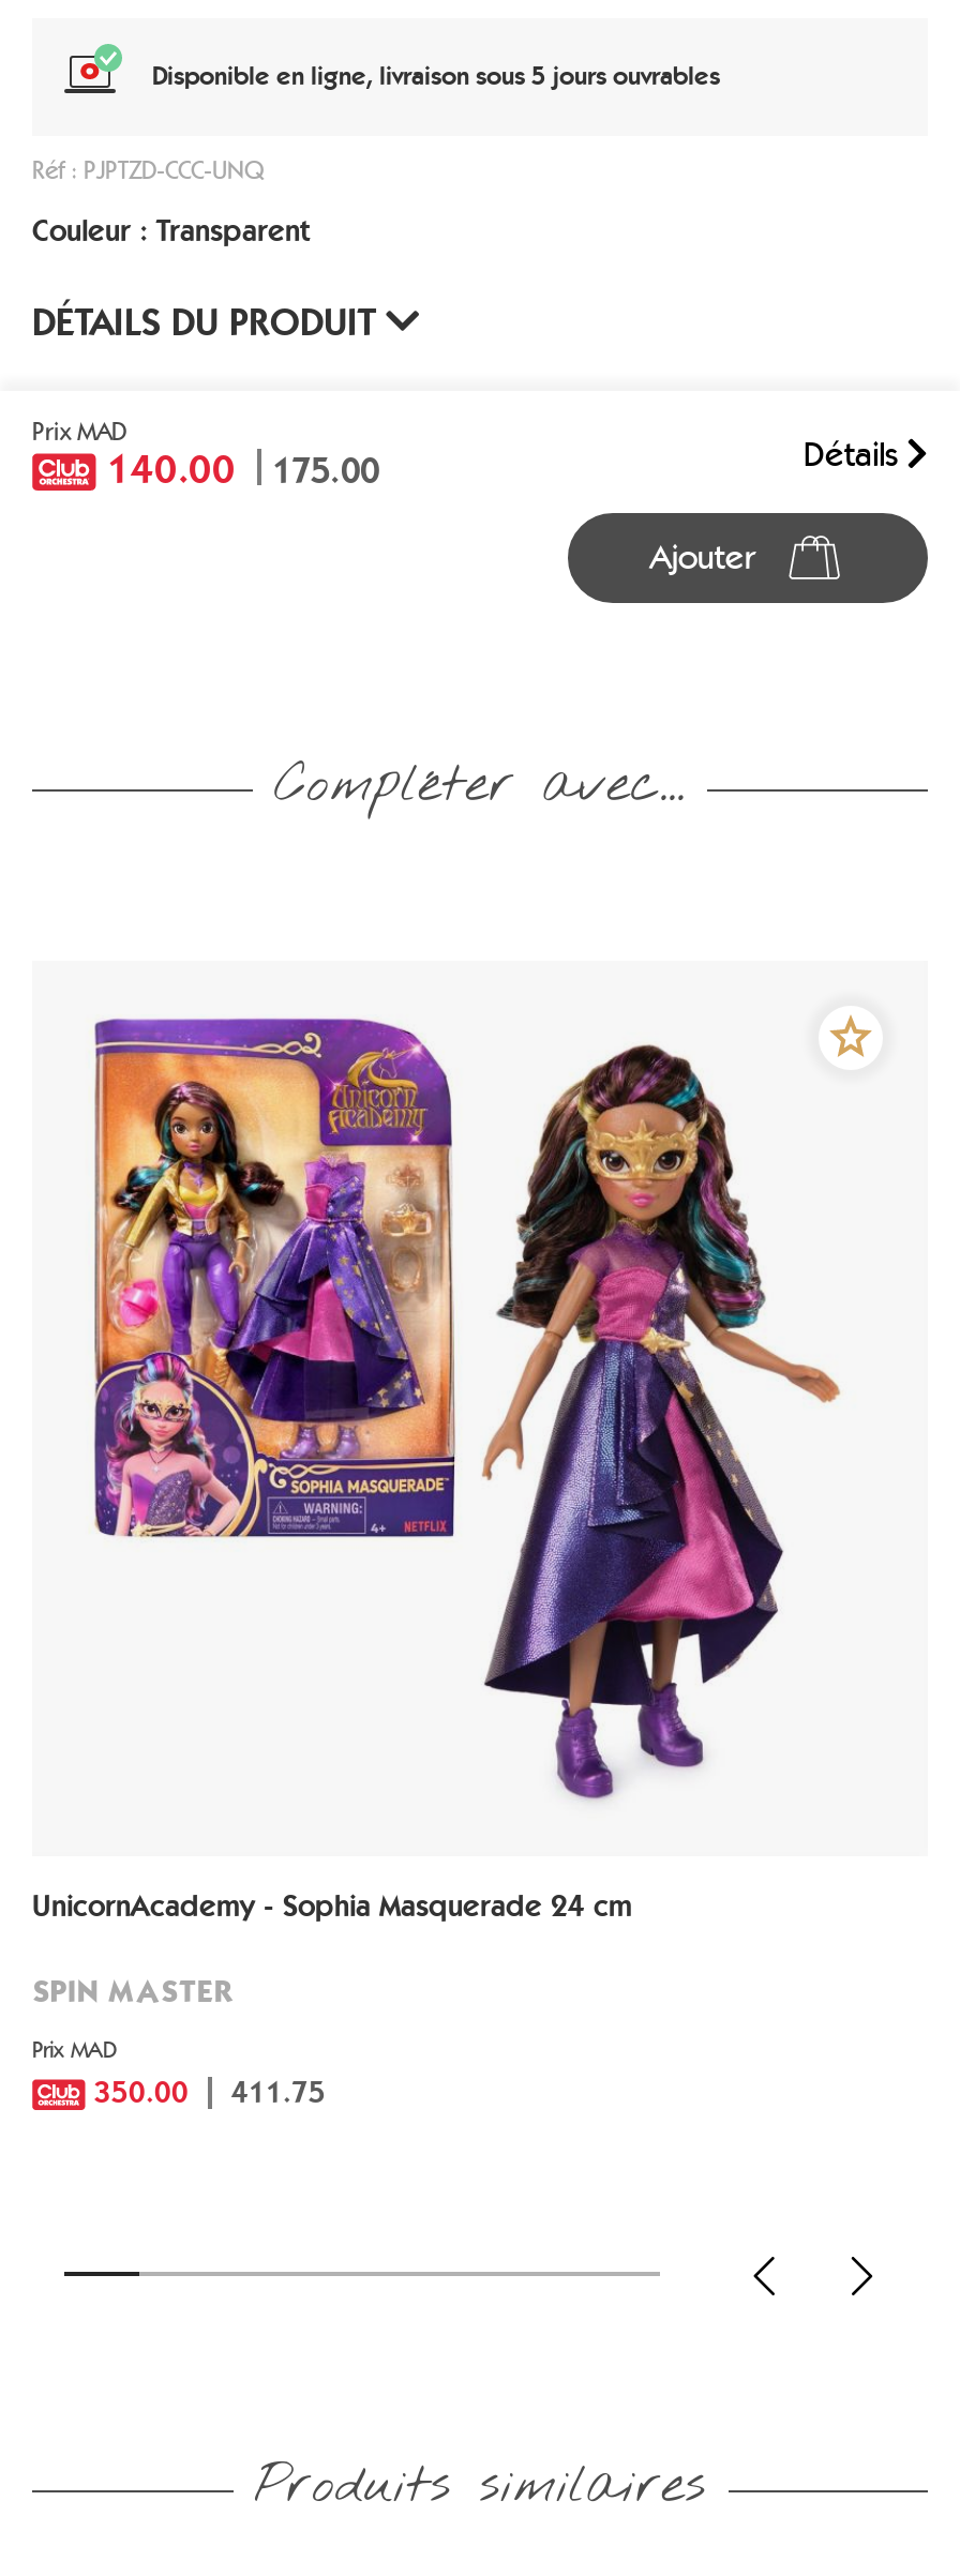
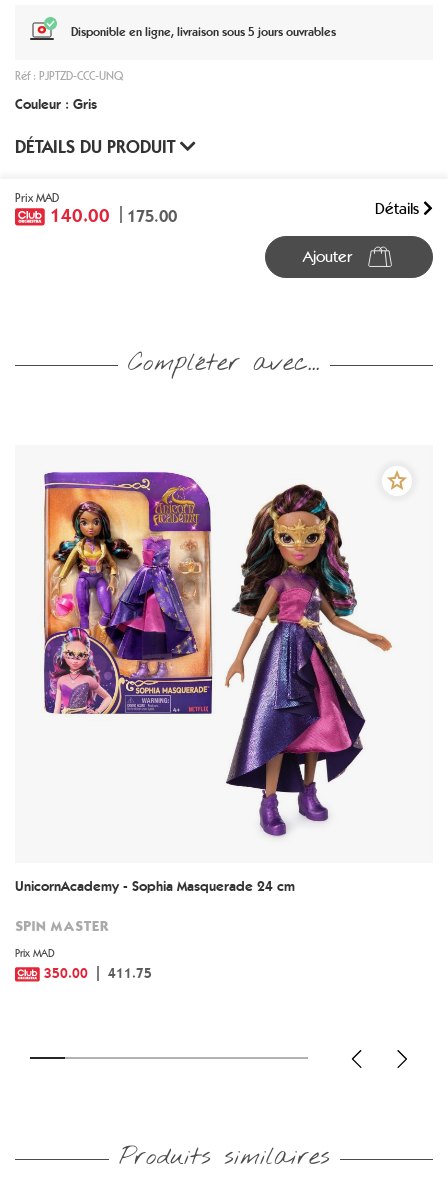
[32,213,311,250] Couleur : Transparent -> [15,96,97,113] Couleur : Gris

